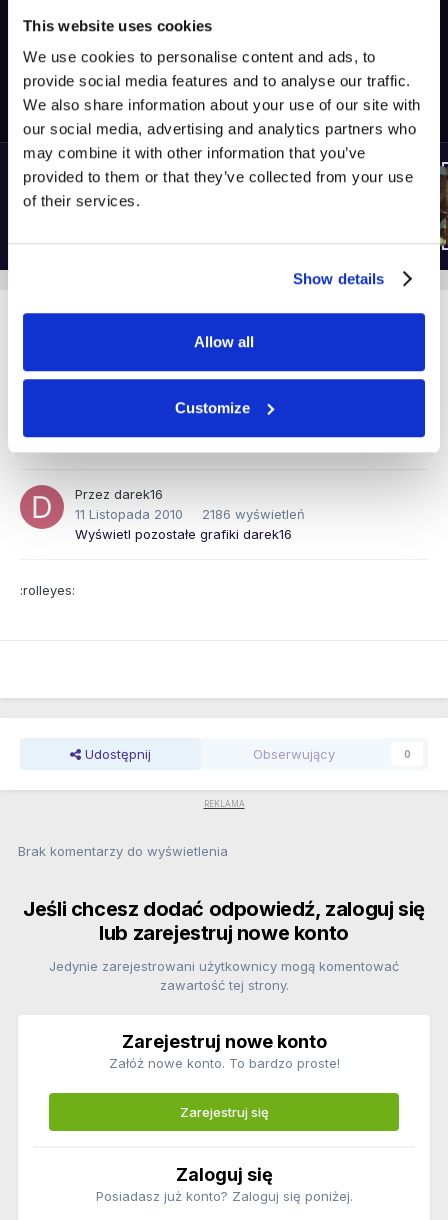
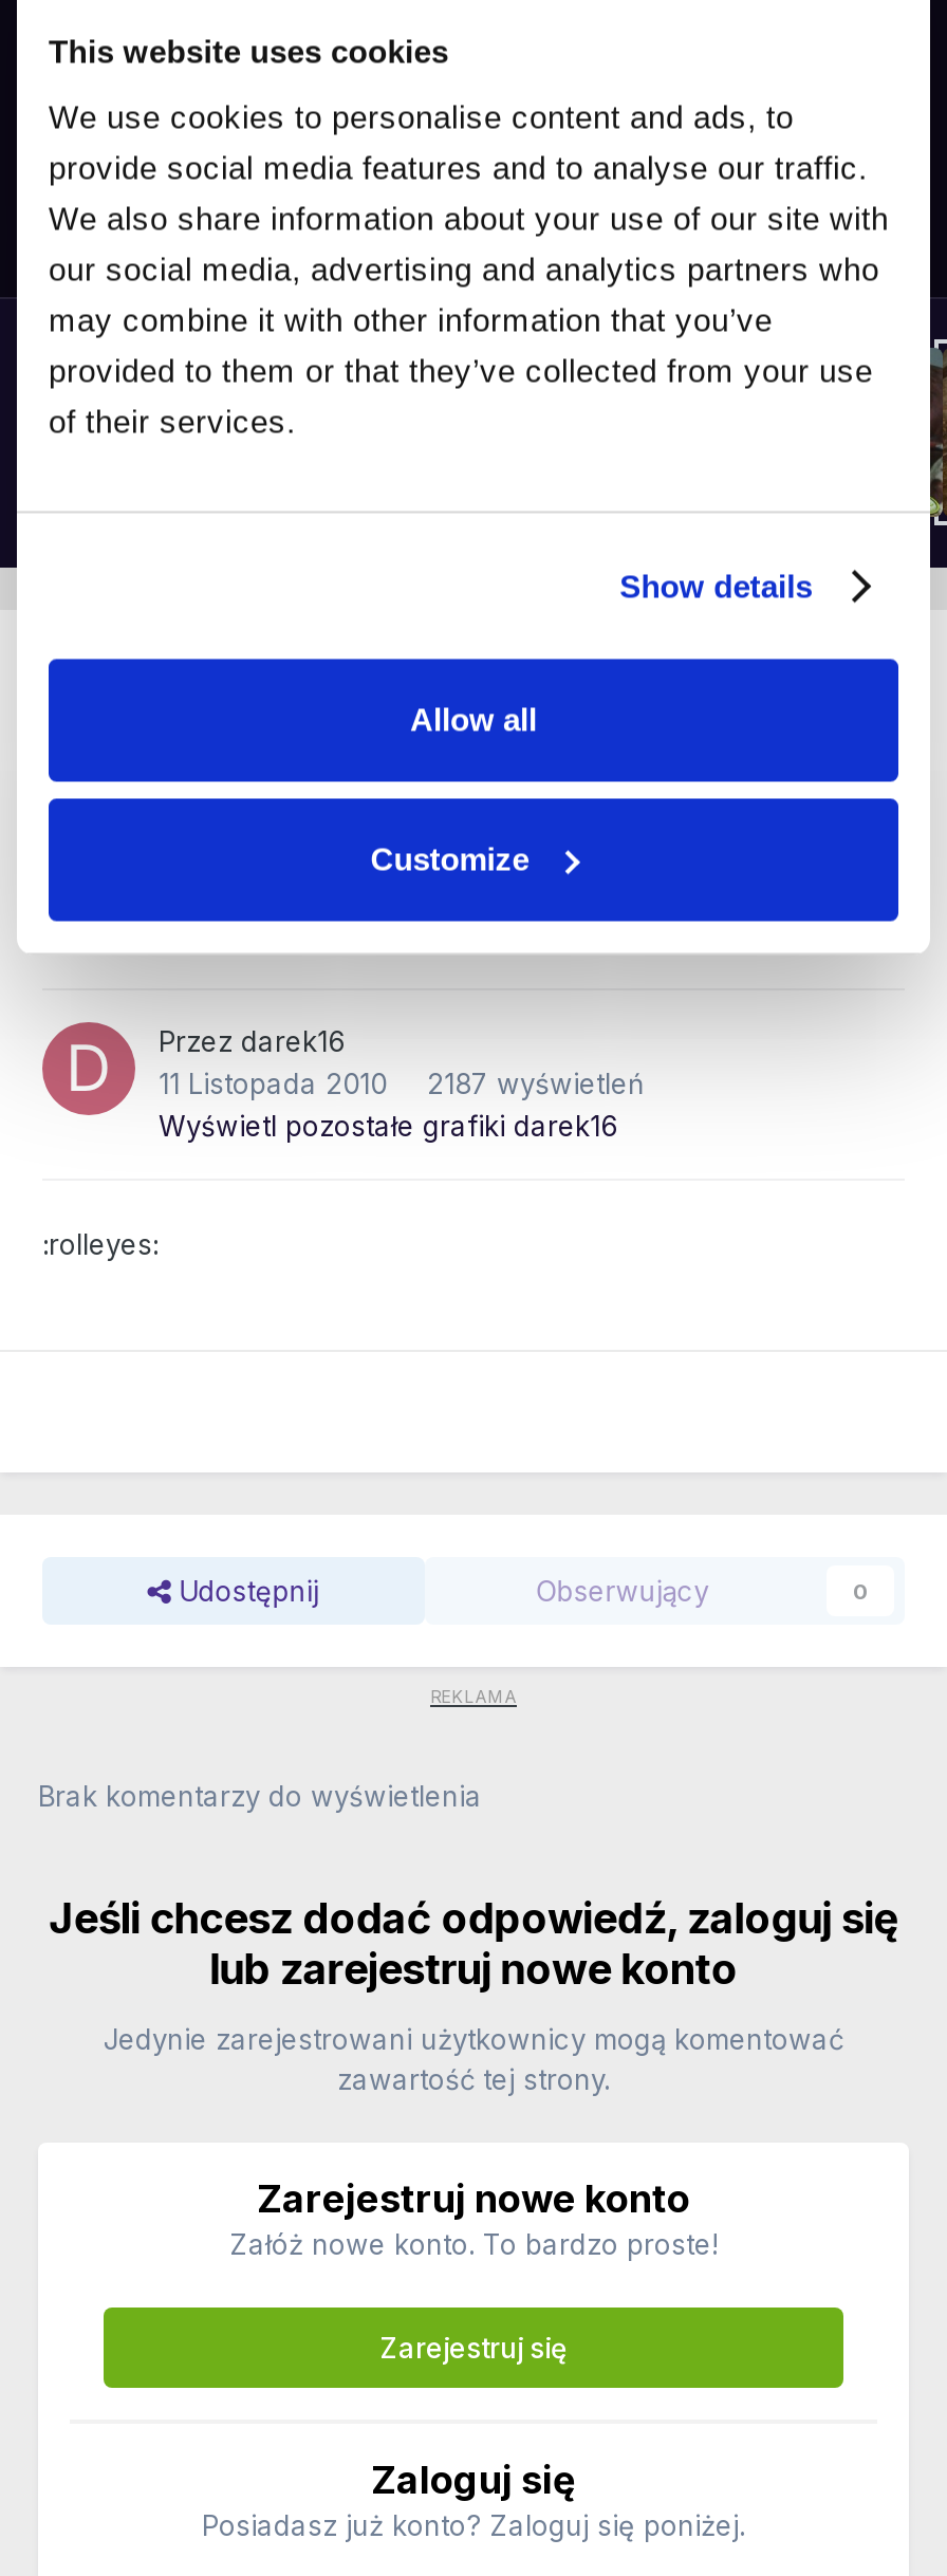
[75,506,305,522] 11 Listopada 2010 2186 wyświetleń -> [159,1067,645,1101] 11 Listopada 2010 2187 wyświetleń

